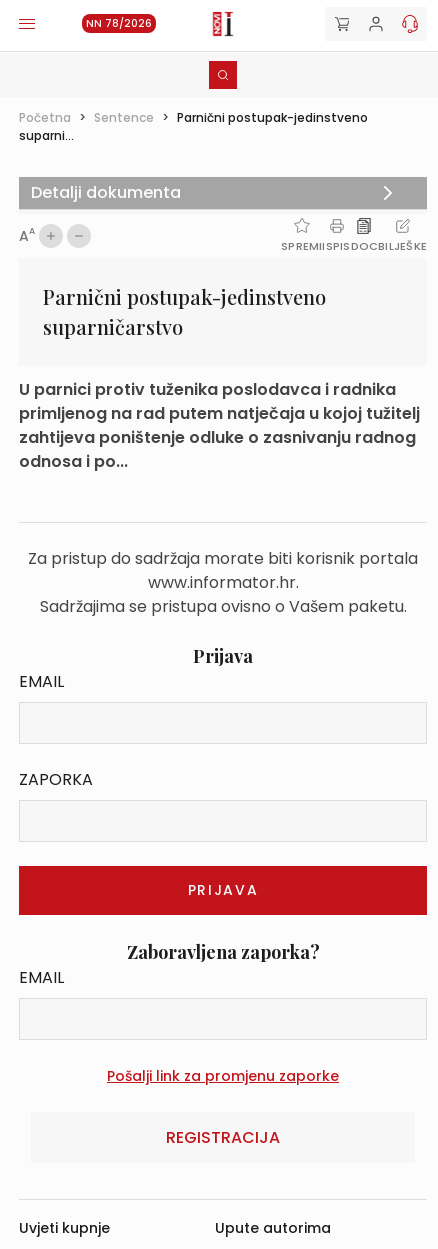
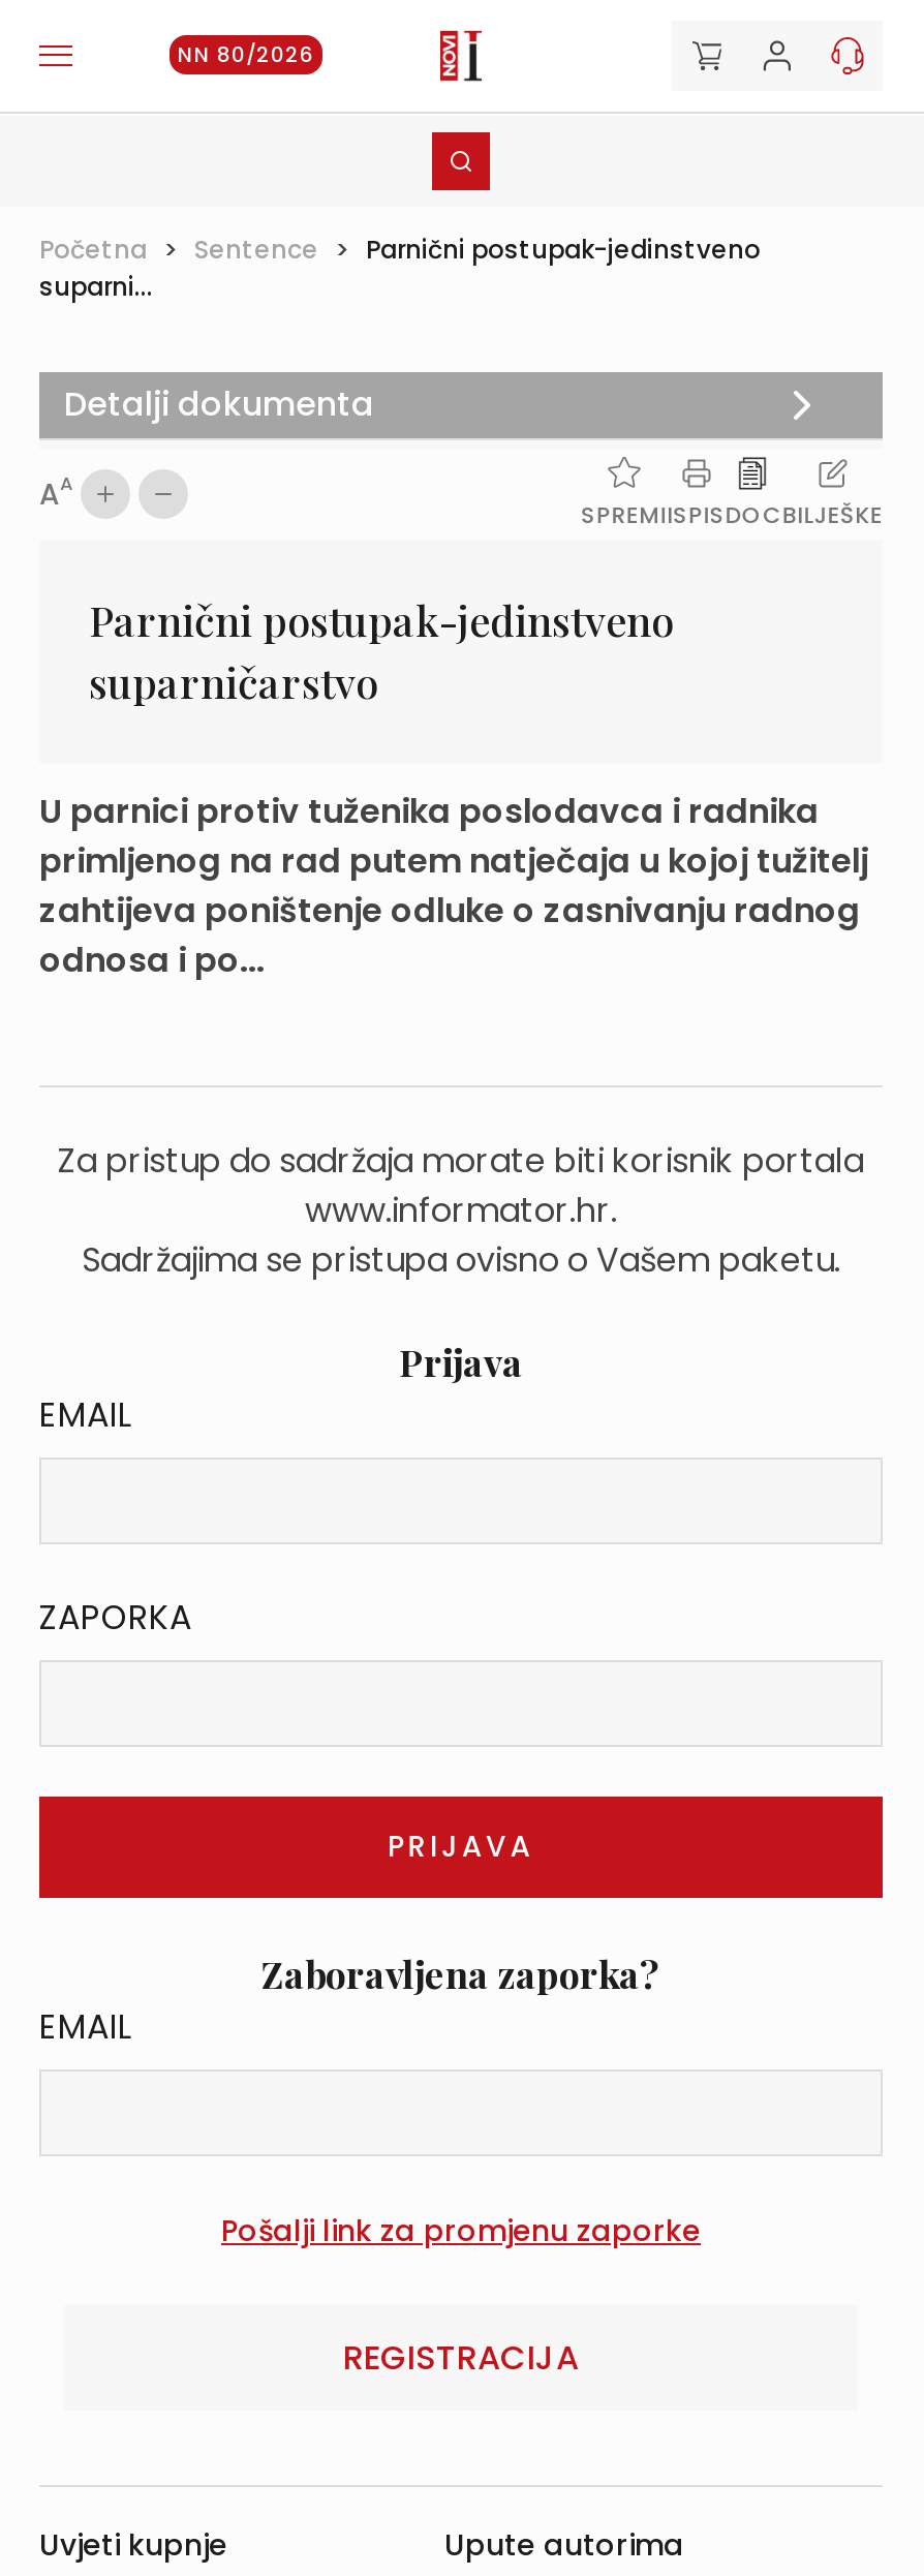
[86,16,152,31] NN 78/2026 -> [178,39,314,70] NN 80/2026

